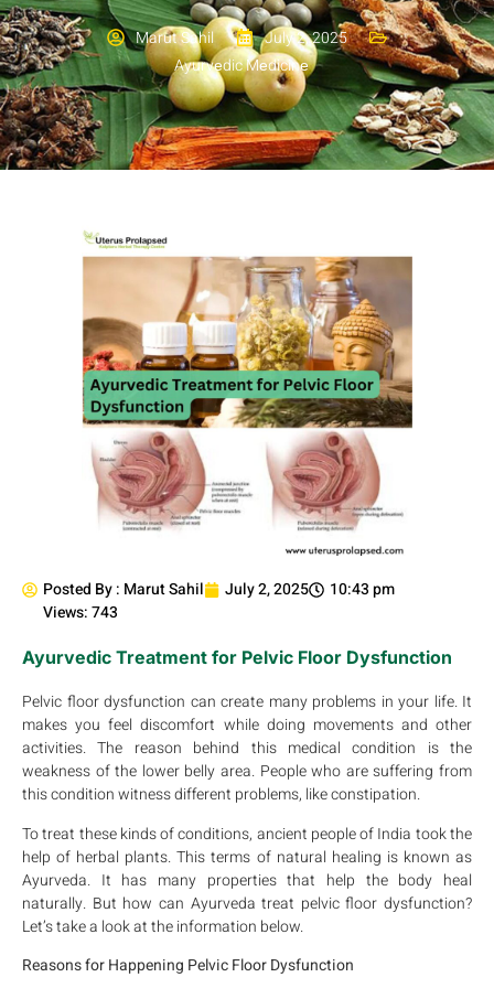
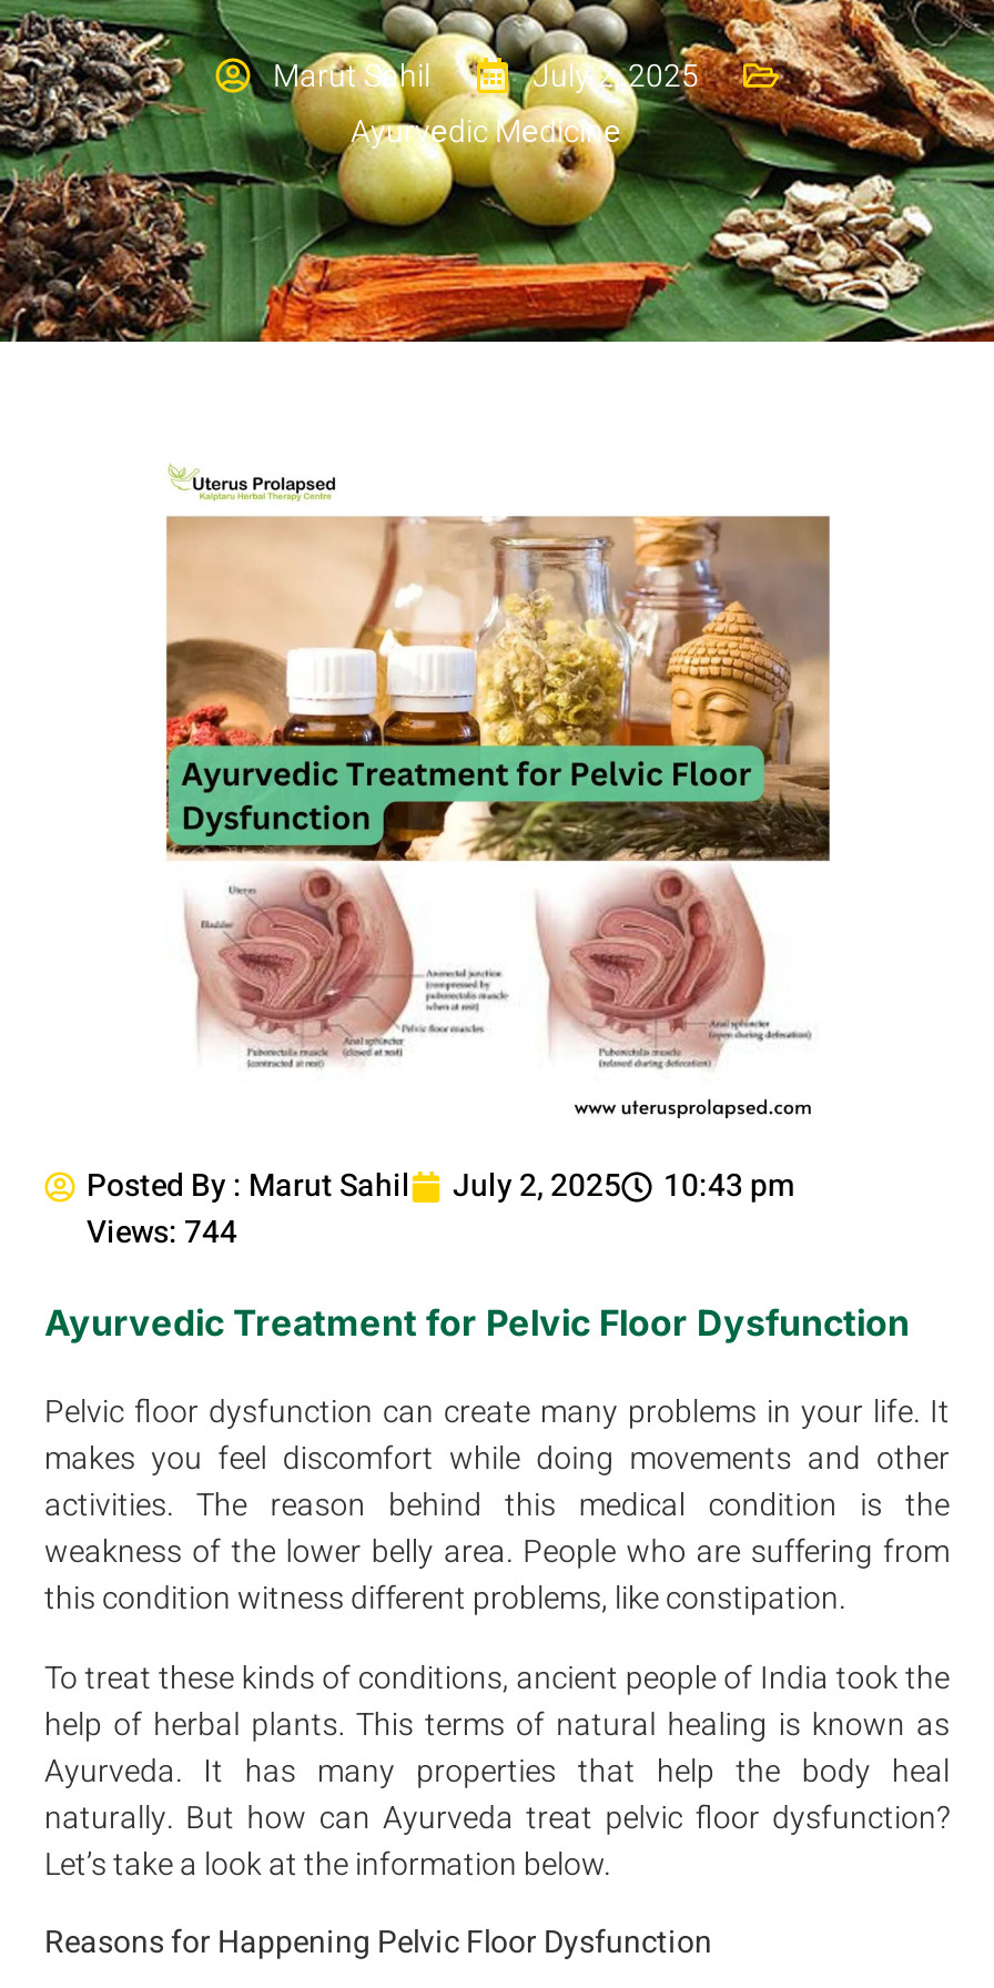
[43,601,118,624] Views: 743 -> [87,1210,237,1256] Views: 744

